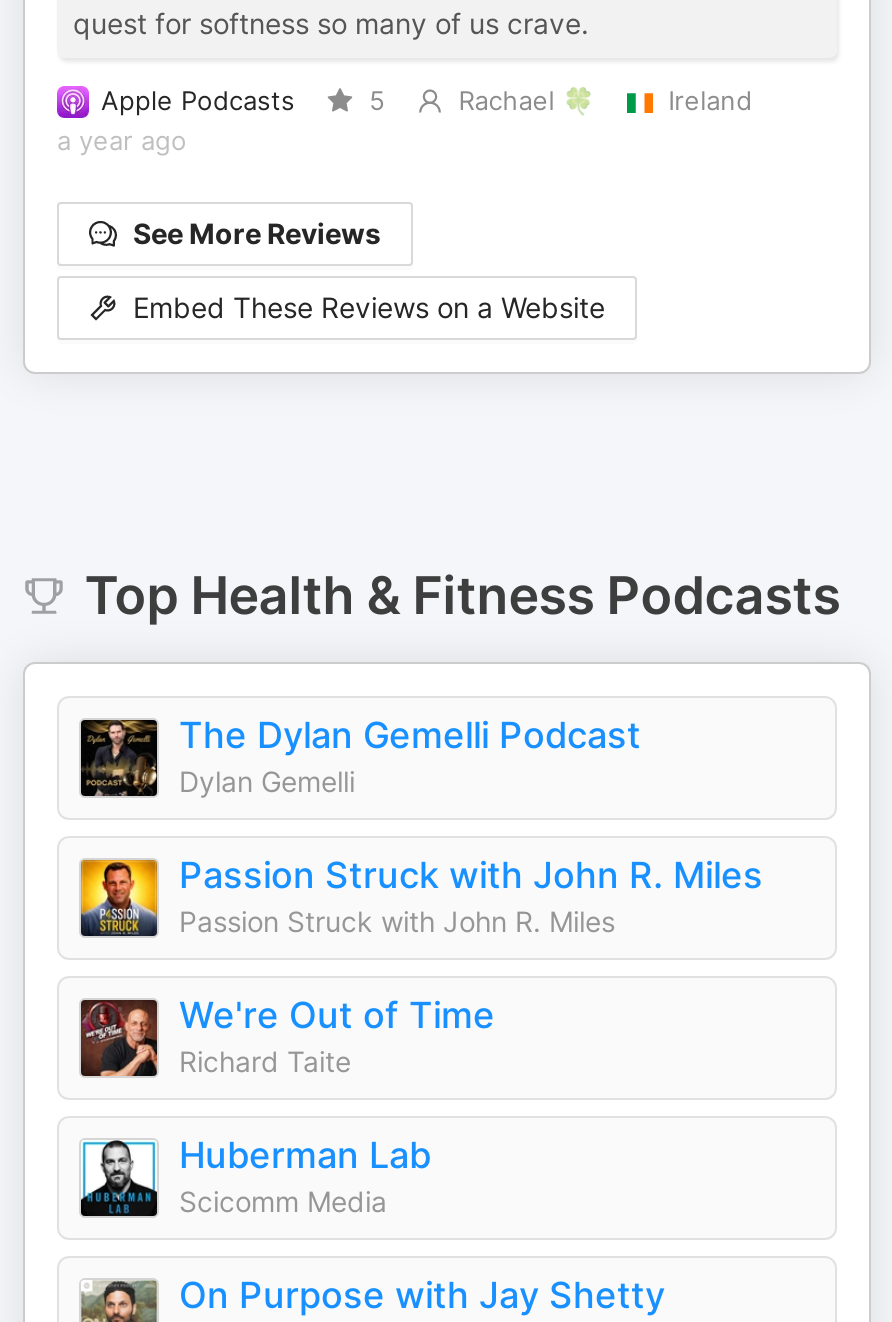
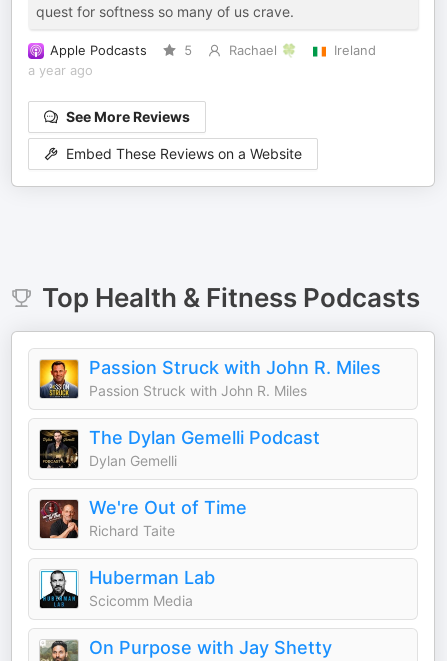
moved [79,714,641,798] -> [39,427,320,469]: [image] | The Dylan Gemelli Podcast | Dylan Gemelli
moved [79,854,763,938] -> [39,357,381,399]: [image] | Passion Struck with John R. Miles | Passion Struck with John R. Miles

